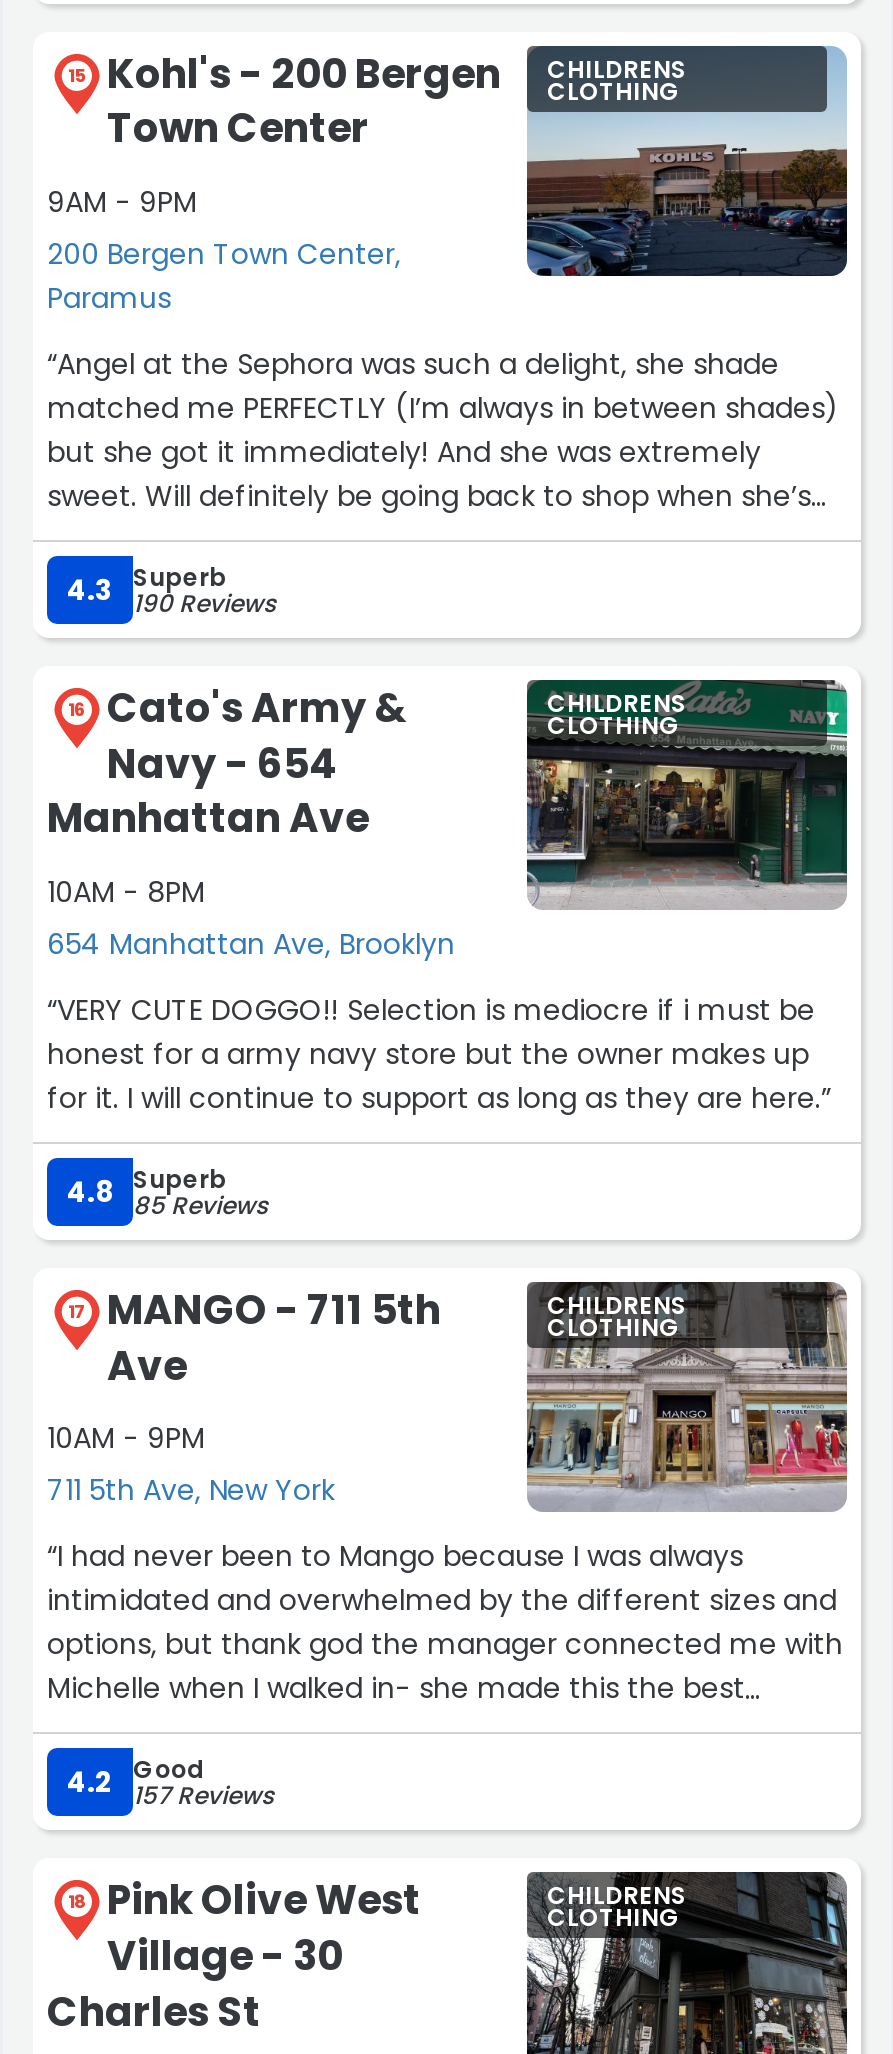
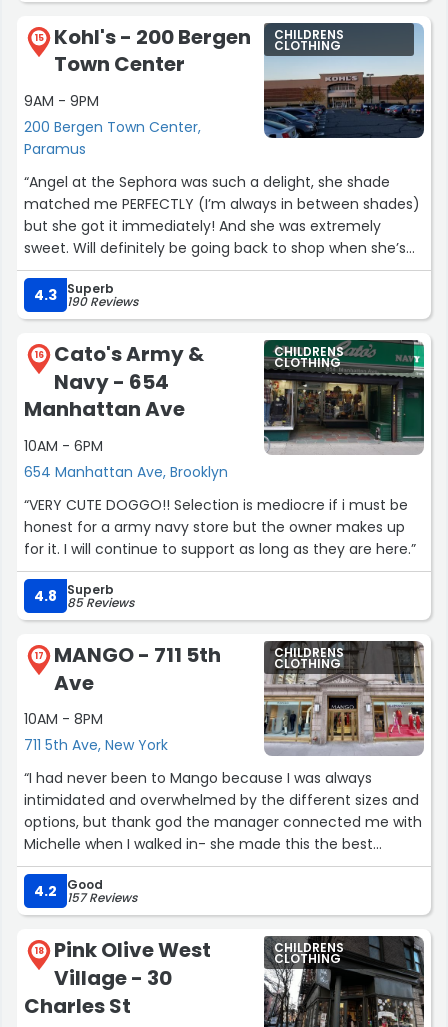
[47,872,205,912] 10AM - 8PM -> [24,436,103,456] 10AM - 6PM
[47,1418,205,1458] 10AM - 9PM -> [24,709,103,729] 10AM - 8PM

